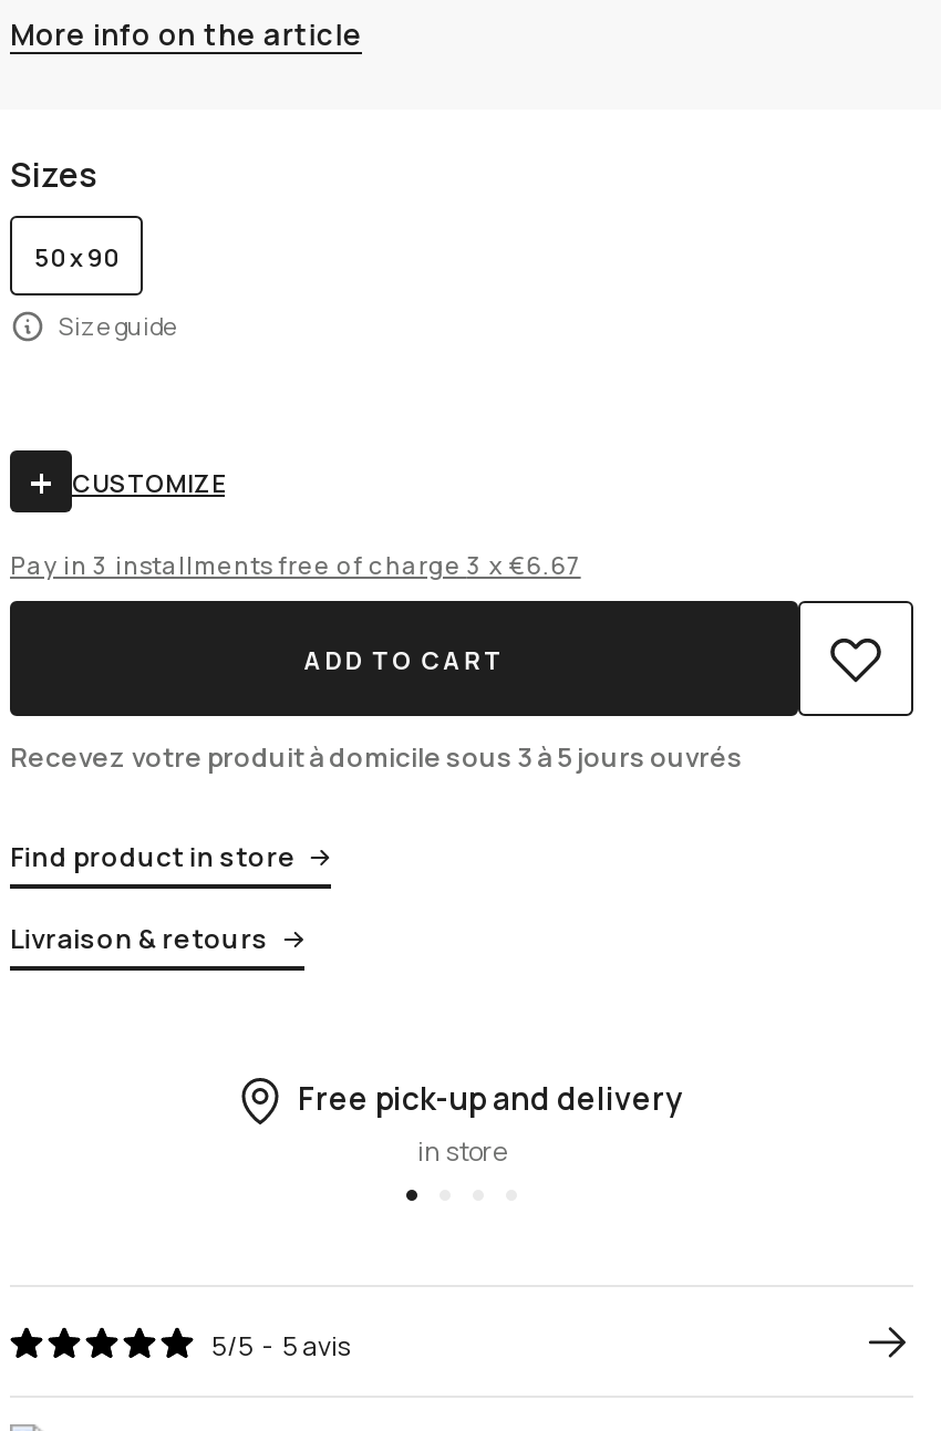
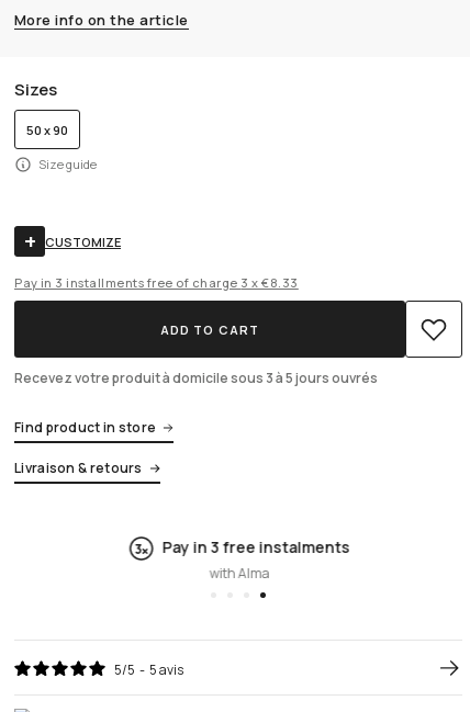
[10,548,581,581] Pay in 3 installments free of charge 3 x €6.67 -> [14,274,298,291] Pay in 3 installments free of charge 3 x €8.33
[298,1077,683,1170] Free pick-up and delivery | in store -> [161,536,349,583] Pay in 3 free instalments | with Alma

